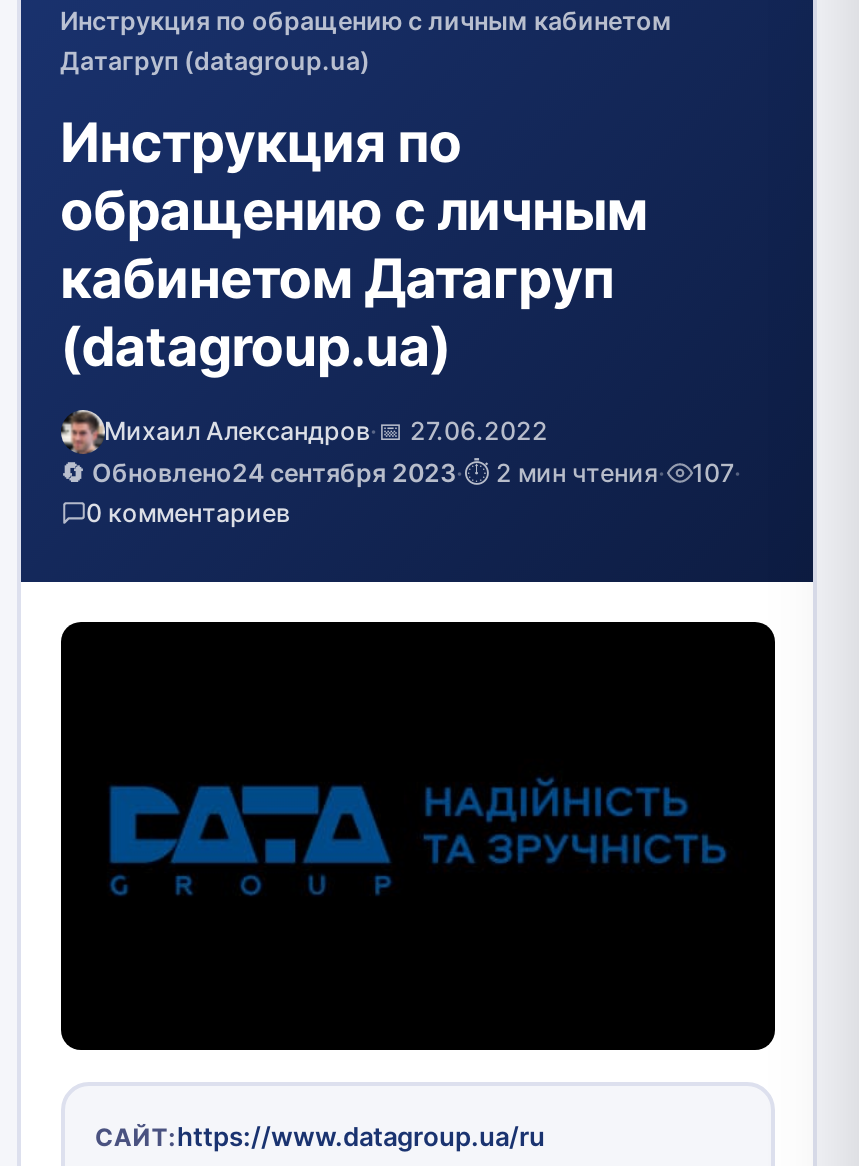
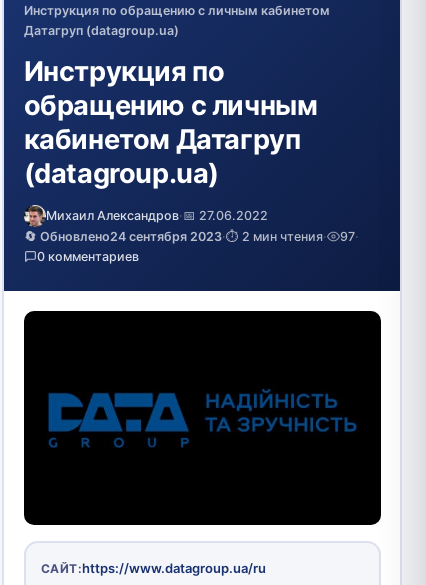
[692,457,742,487] 107· -> [339,228,358,243] 97·

